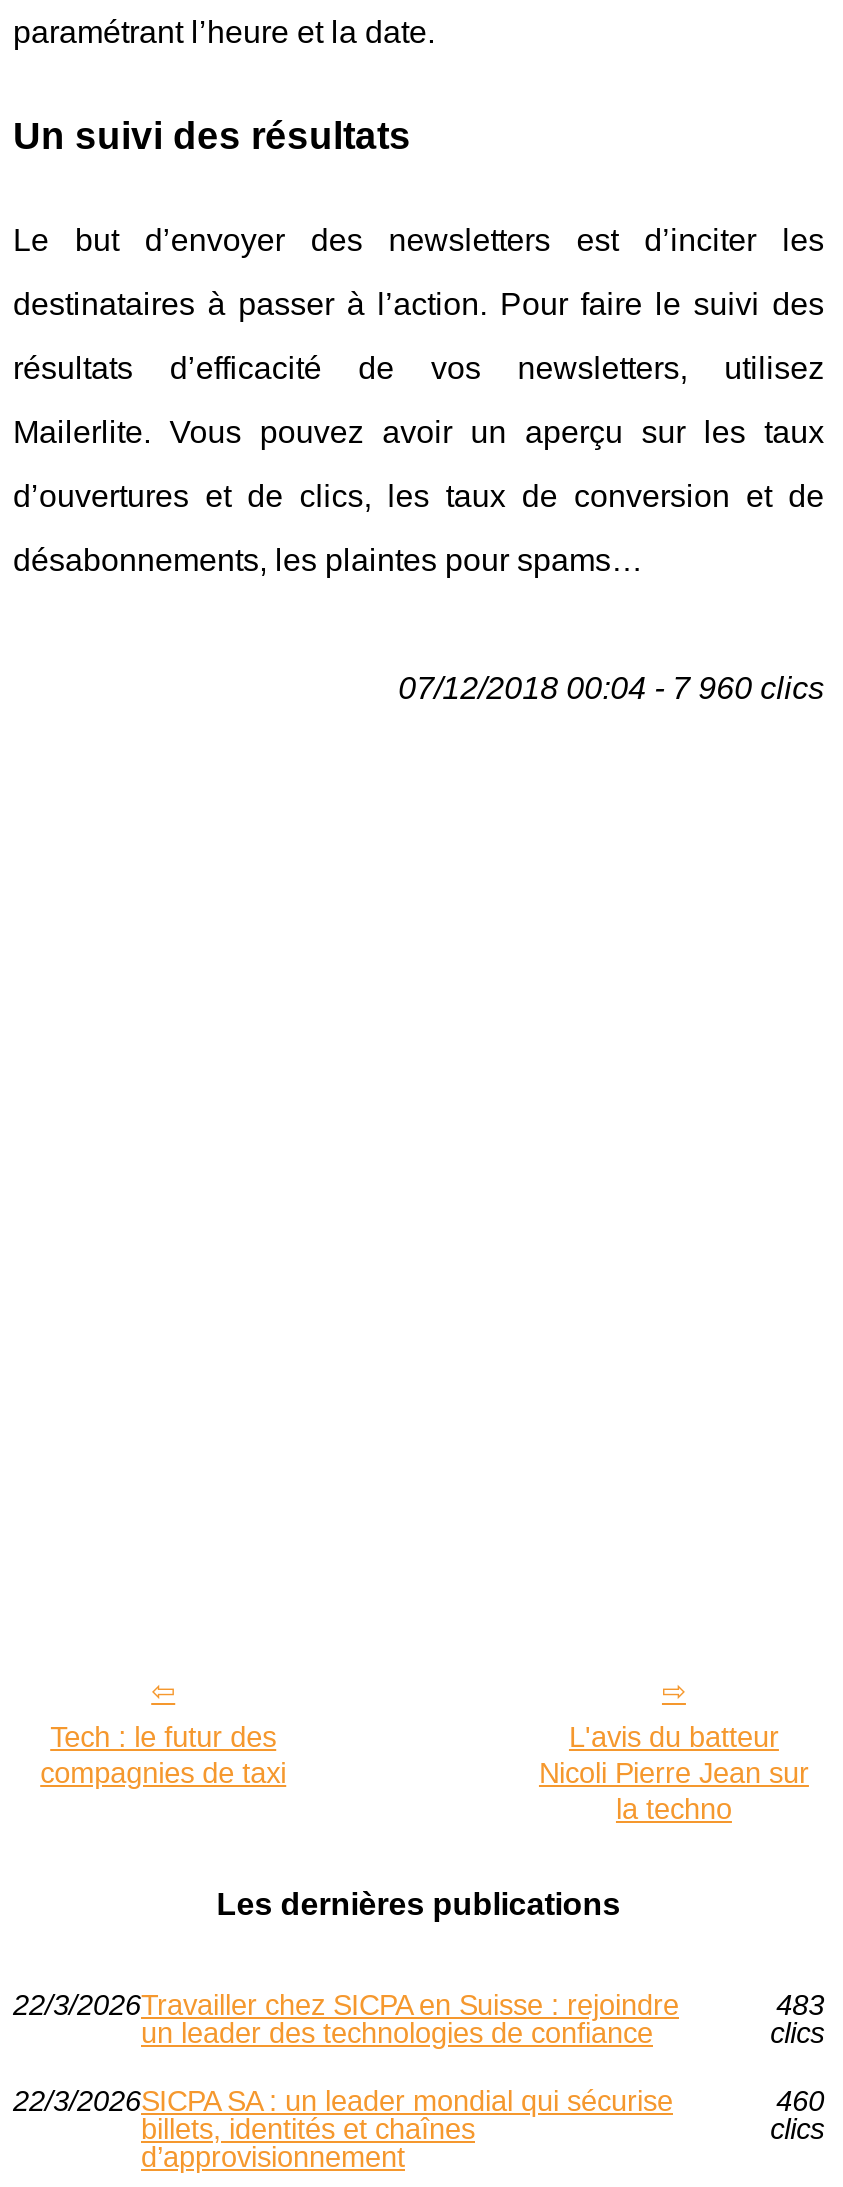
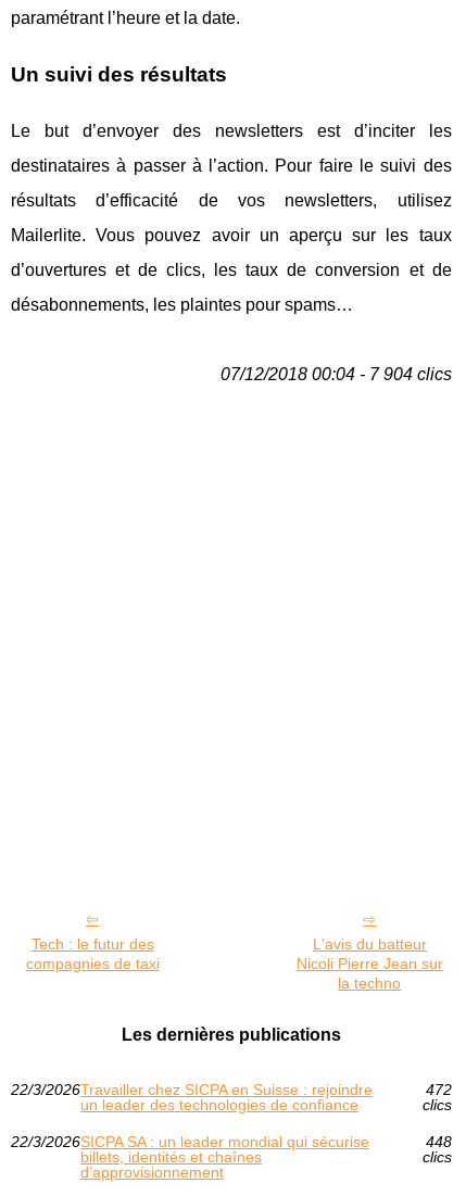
[398,671,824,705] 07/12/2018 00:04 - 7 960 clics -> [220,365,451,383] 07/12/2018 00:04 - 7 904 clics
[776,1989,824,2021] 483 -> [425,1081,451,1098] 472
[776,2085,824,2117] 460 -> [425,1133,451,1150] 448

